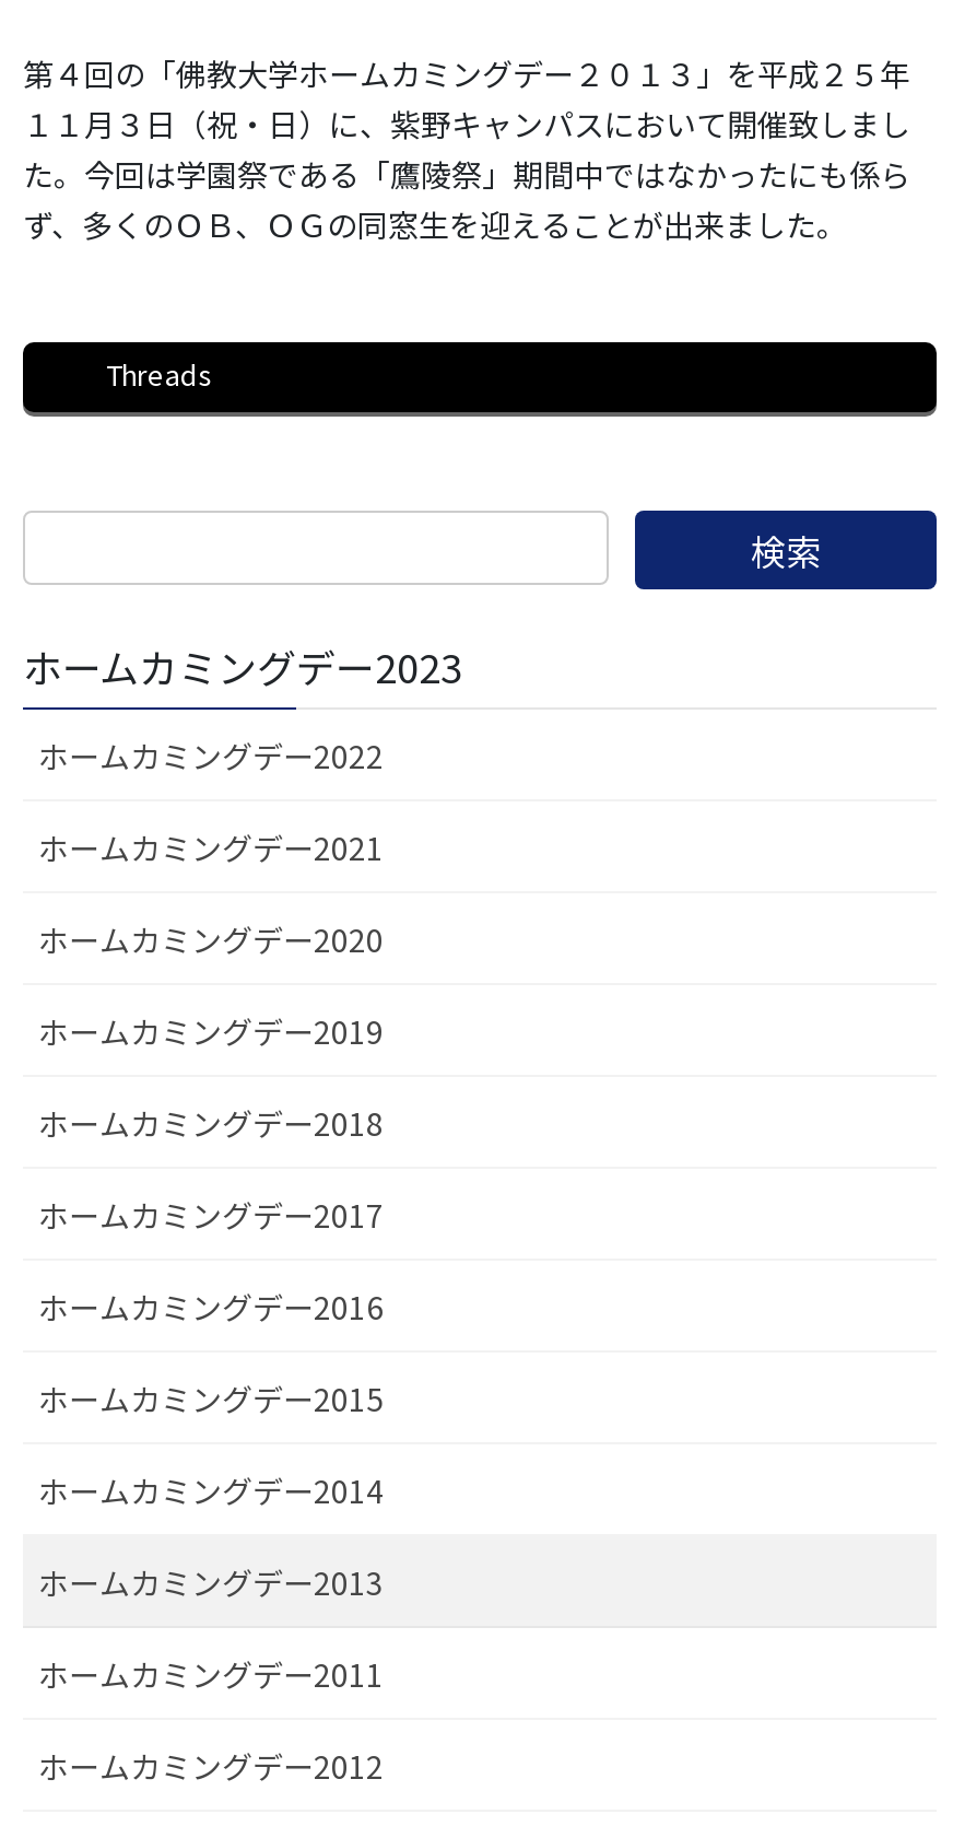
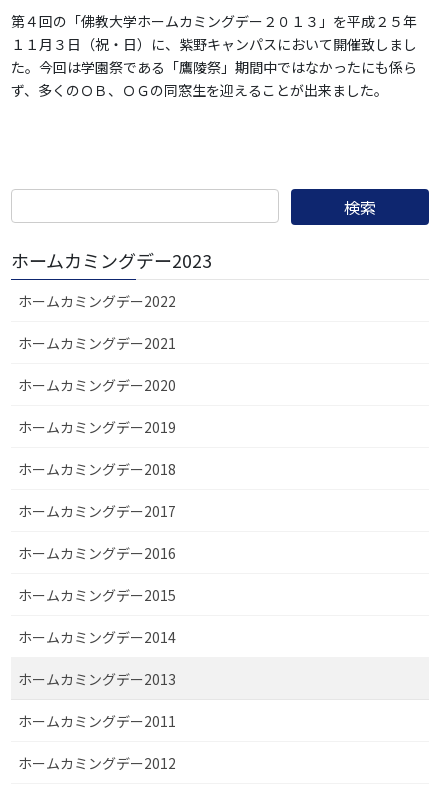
[106,353,211,395] Threads -> none

